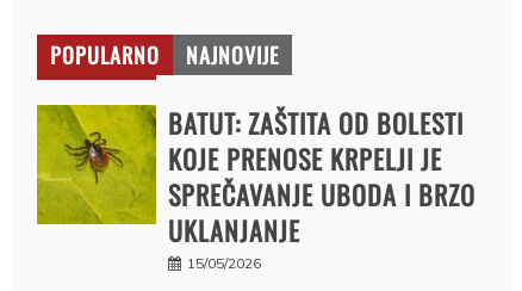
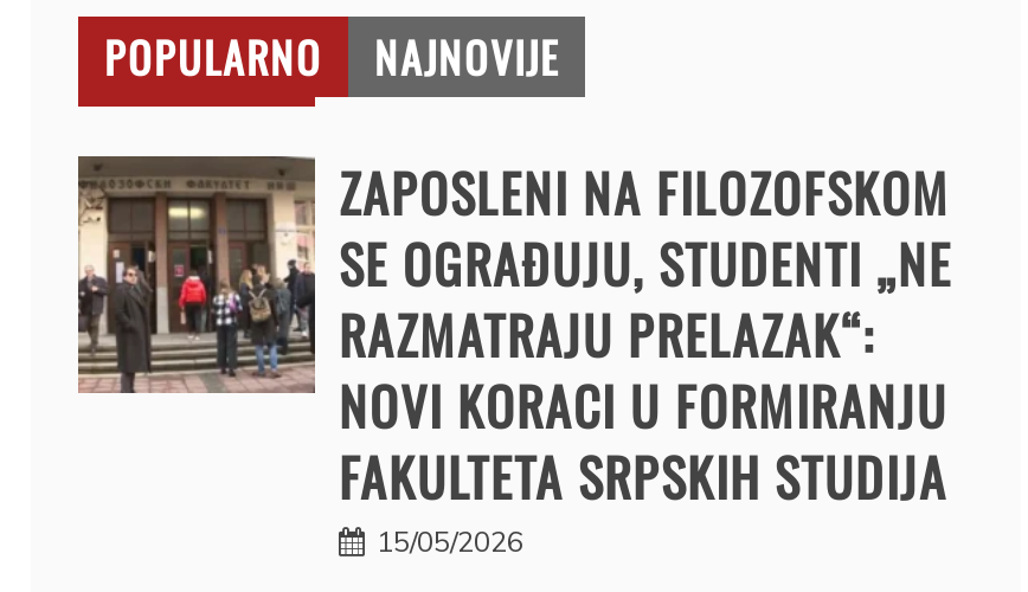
[36,104,476,249] [image] | BATUT: ZAŠTITA OD BOLESTI | KOJE PRENOSE KRPELJI JE | SPREČAVANJE UBODA I BRZO | UKLANJANJE -> [76,153,952,515] [image] | ZAPOSLENI NA FILOZOFSKOM | SE OGRAĐUJU, STUDENTI „NE | RAZMATRAJU PRELAZAK“: | NOVI KORACI U FORMIRANJU | FAKULTETA SRPSKIH STUDIJA

